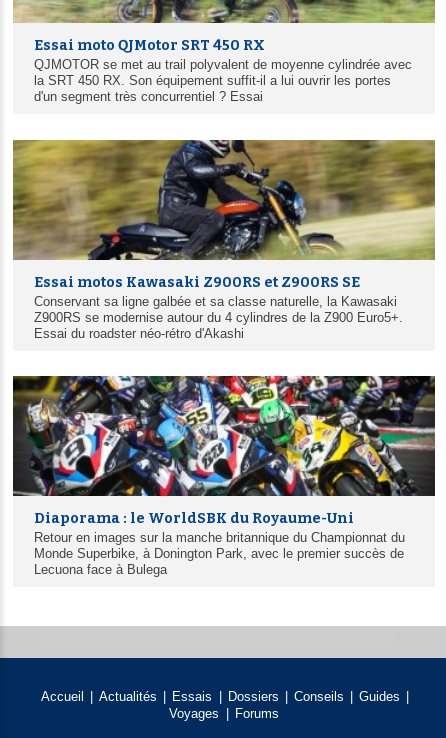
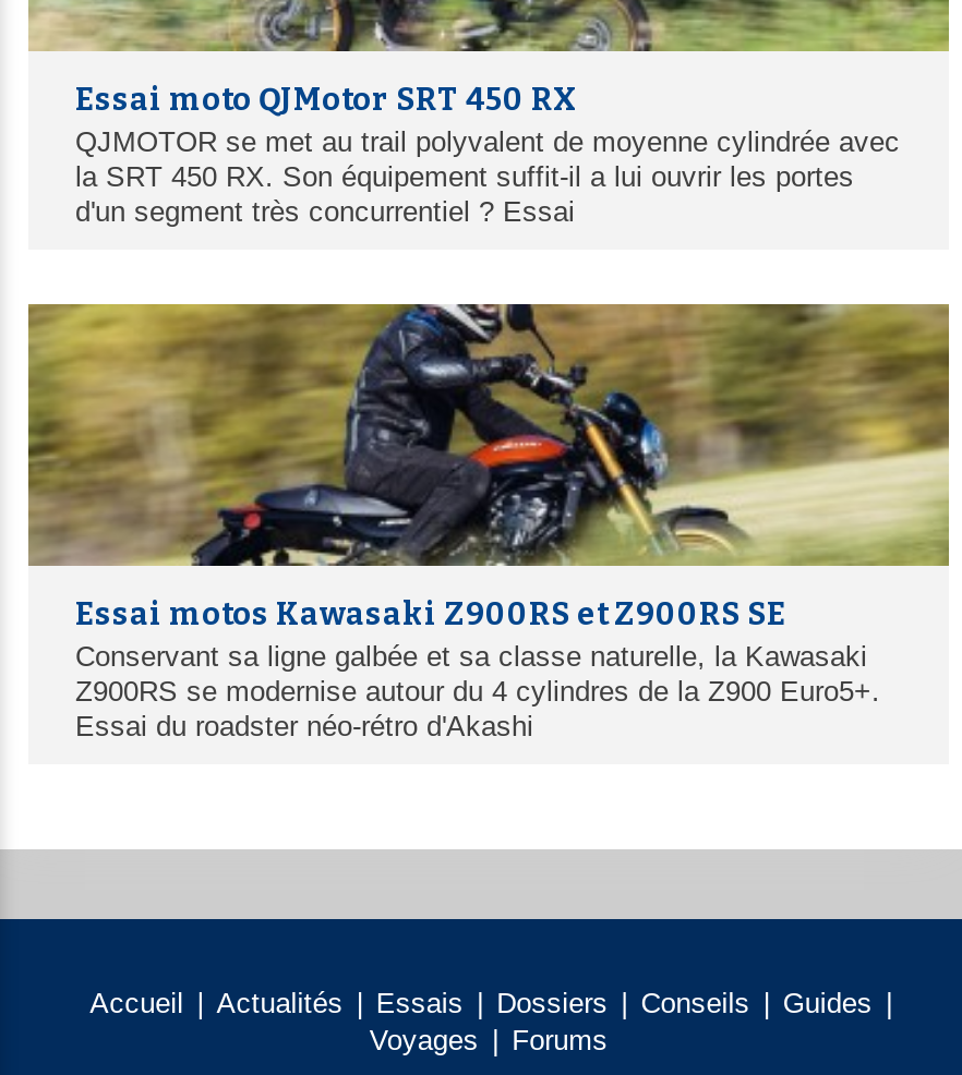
[12,375,436,577] [image] | Diaporama : le WorldSBK du Royaume-Uni | Retour en images sur la manche britannique du Championnat du | Monde Superbike, à Donington Park, avec le premier succès de | Lecuona face à Bulega -> none

